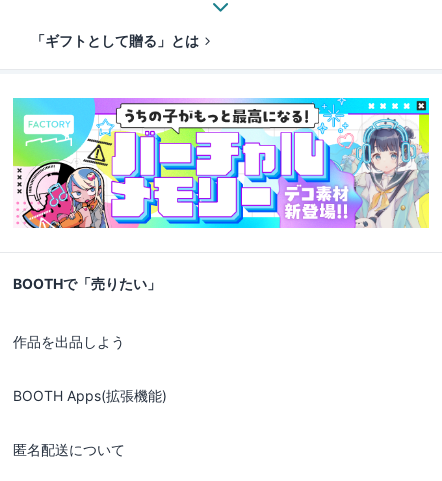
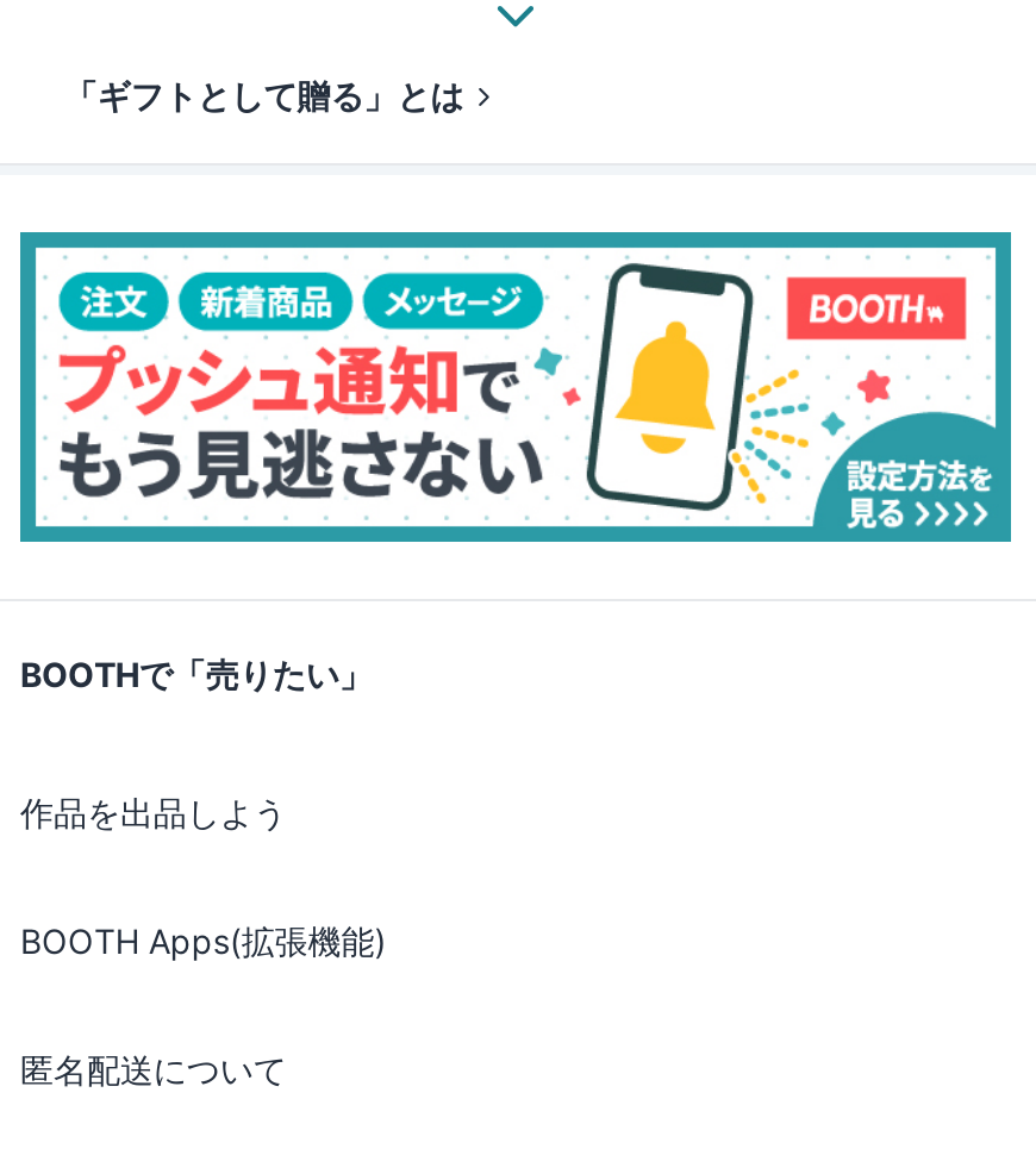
[12,97,430,229] [image] -> [18,230,1013,544] [image]

